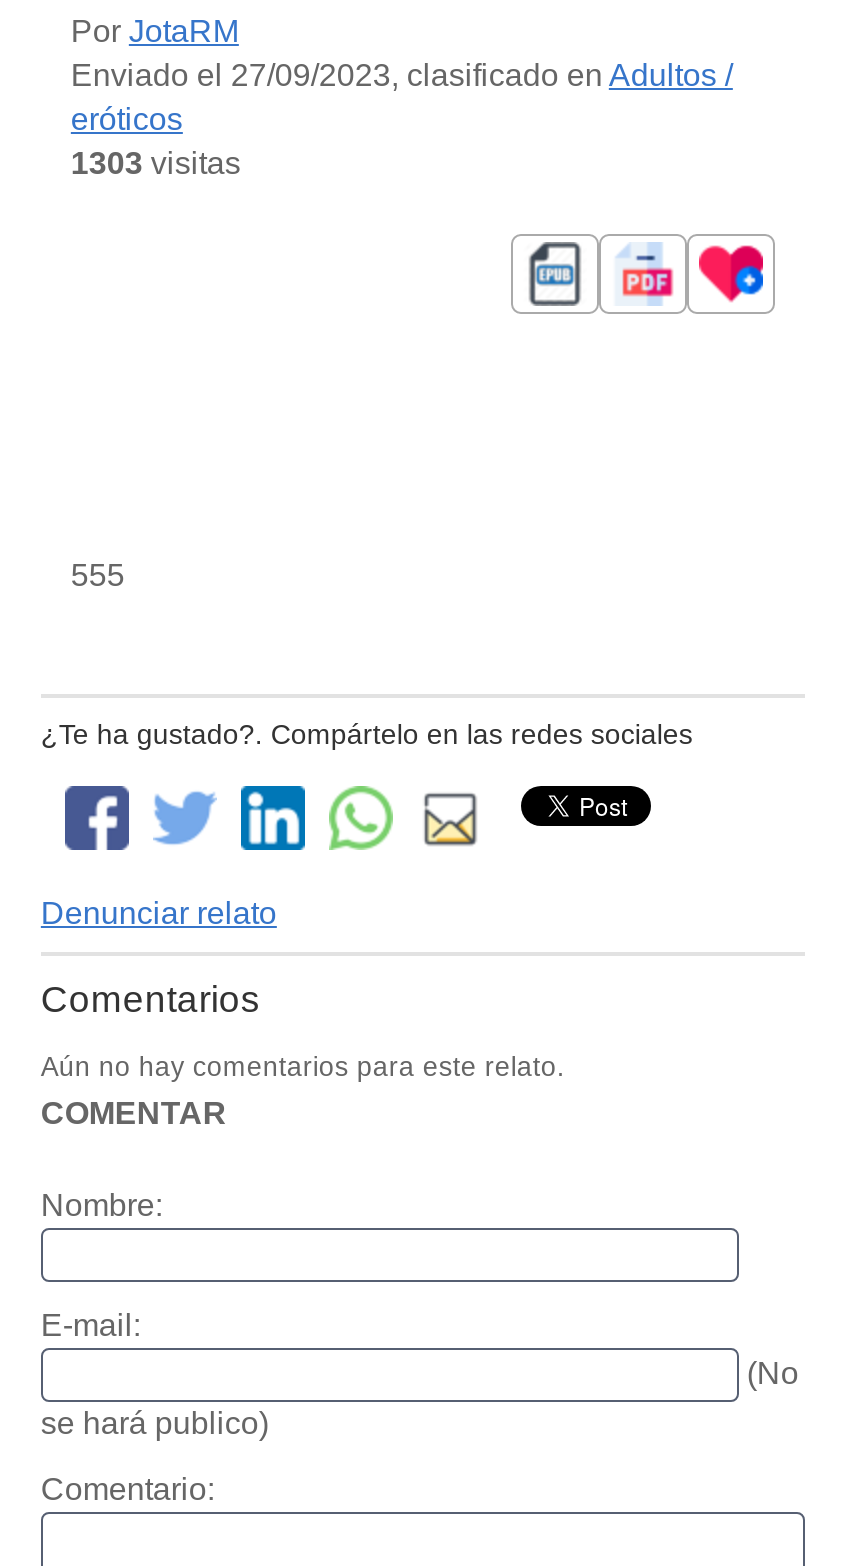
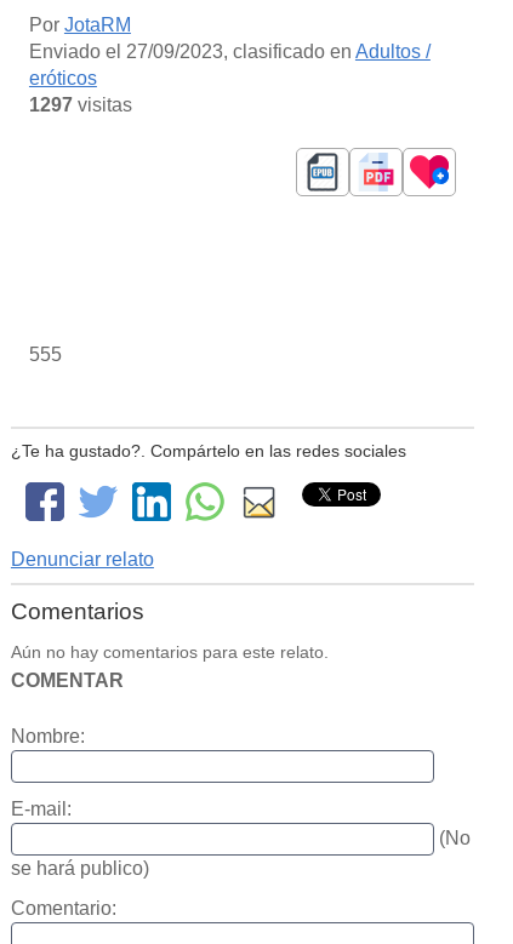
[71,146,241,180] 1303 visitas -> [29,94,132,115] 1297 visitas

